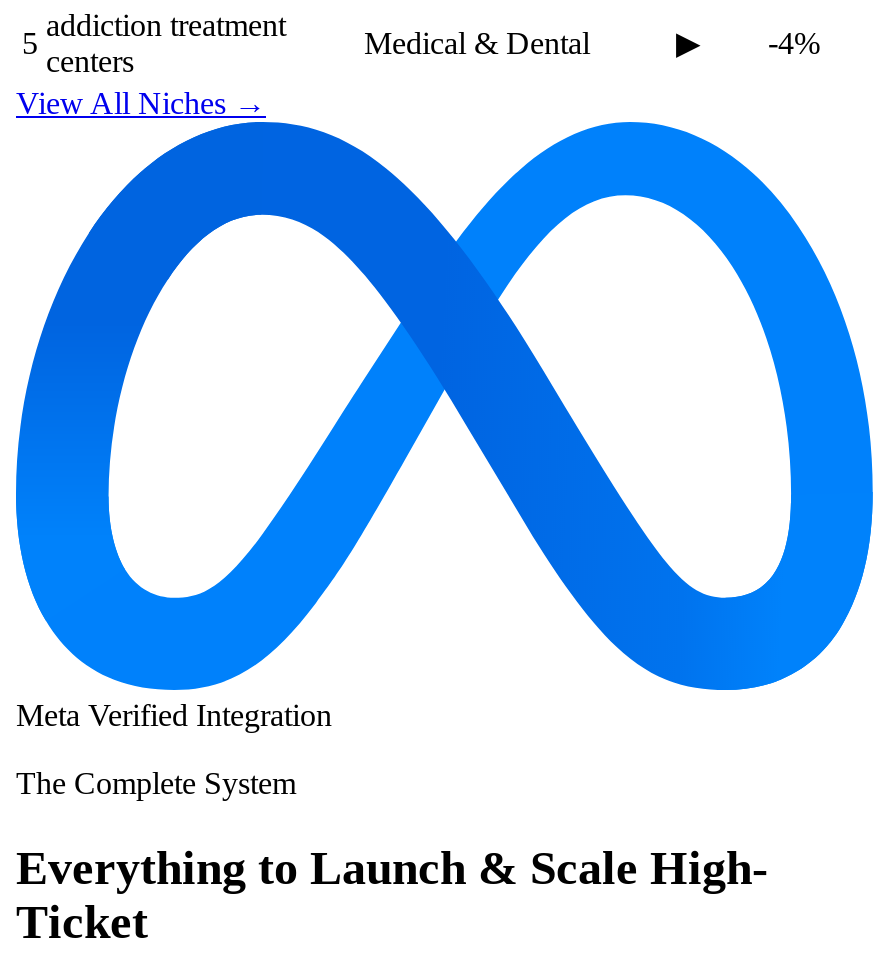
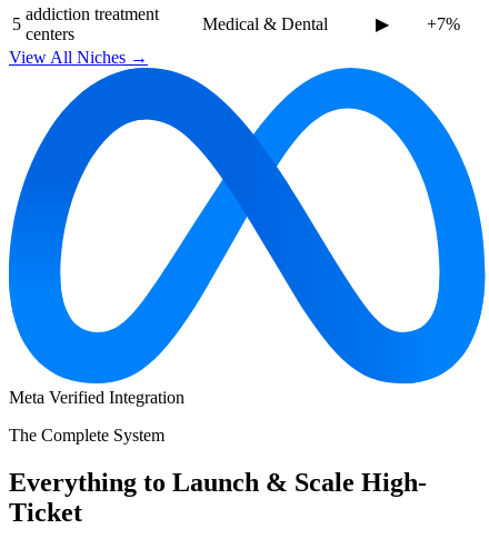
[768,25,820,59] -4% -> [427,14,460,33] +7%

